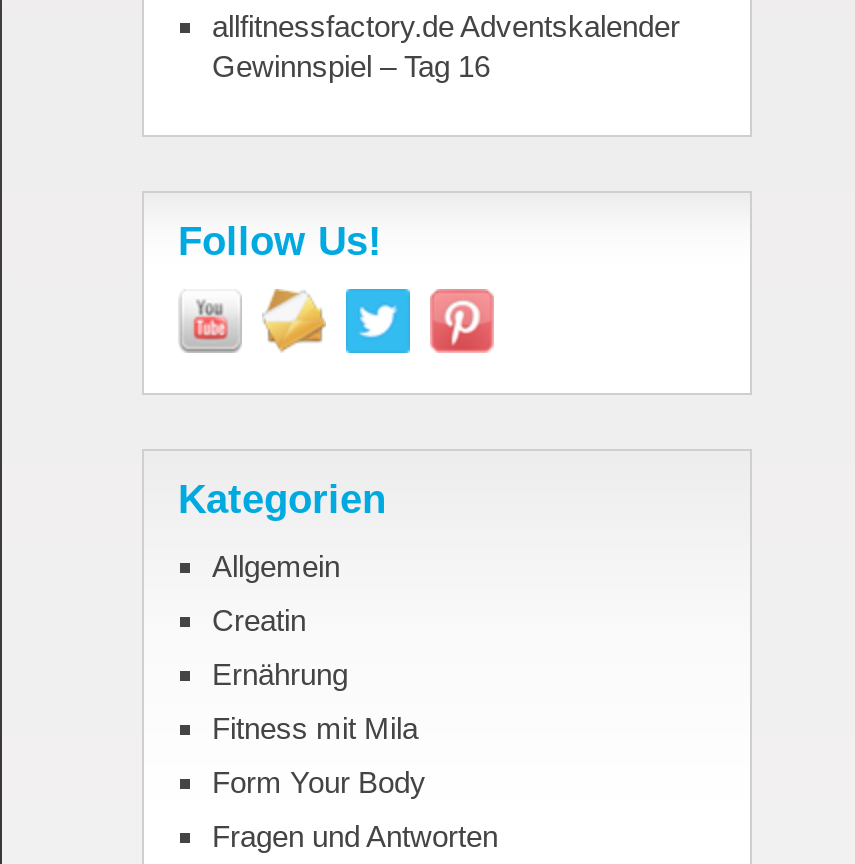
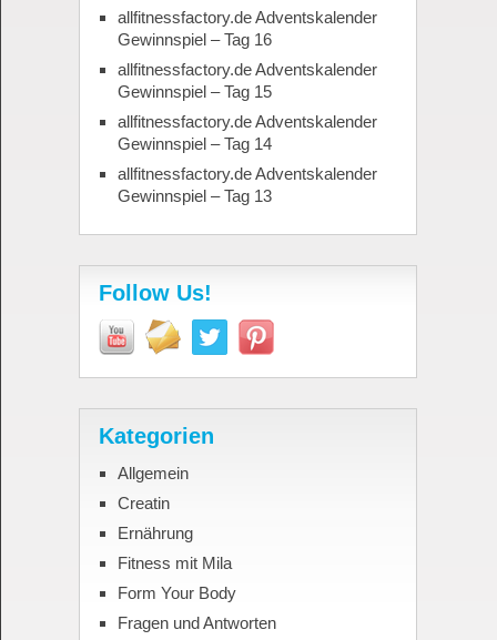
none -> [118,60,377,206] allfitnessfactory.de Adventskalender | Gewinnspiel – Tag 15 | allfitnessfactory.de Adventskalender | Gewinnspiel – Tag 14 | allfitnessfactory.de Adventskalender | Gewinnspiel – Tag 13

